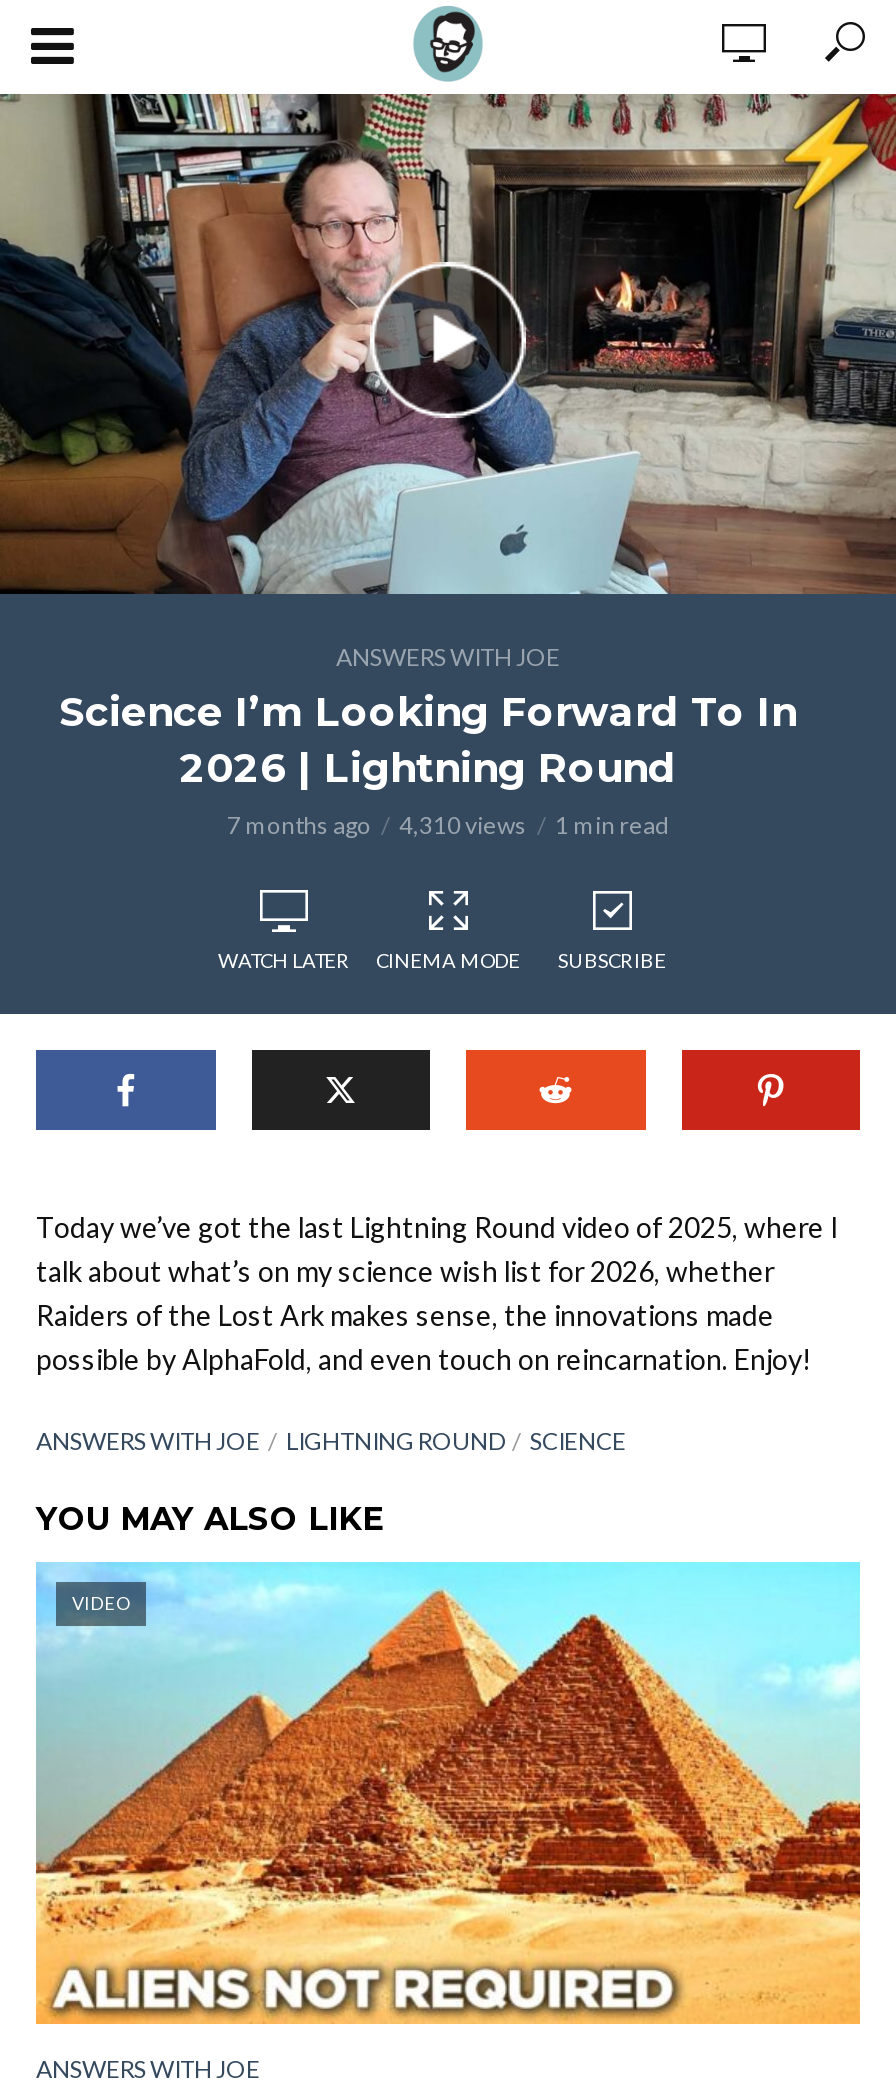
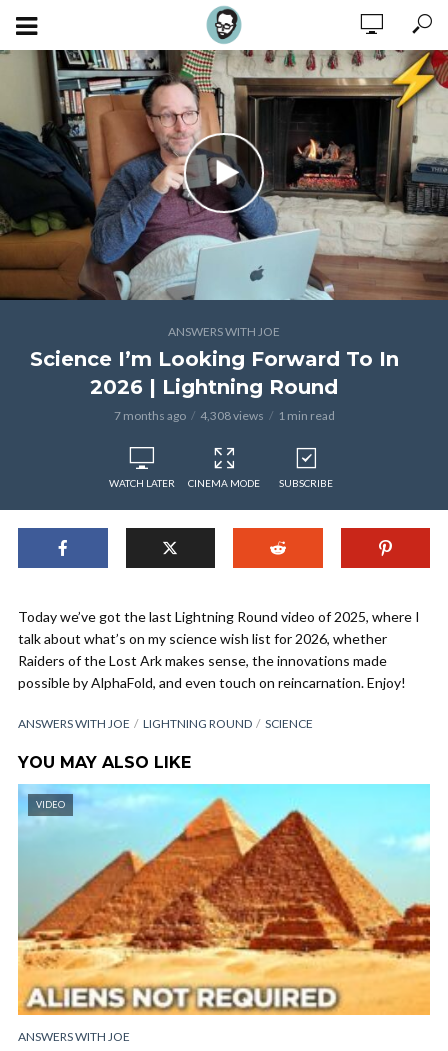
[227,810,669,840] 7 months ago 4,310 views 1 min read -> [113,408,334,423] 7 months ago 4,308 views 1 min read

